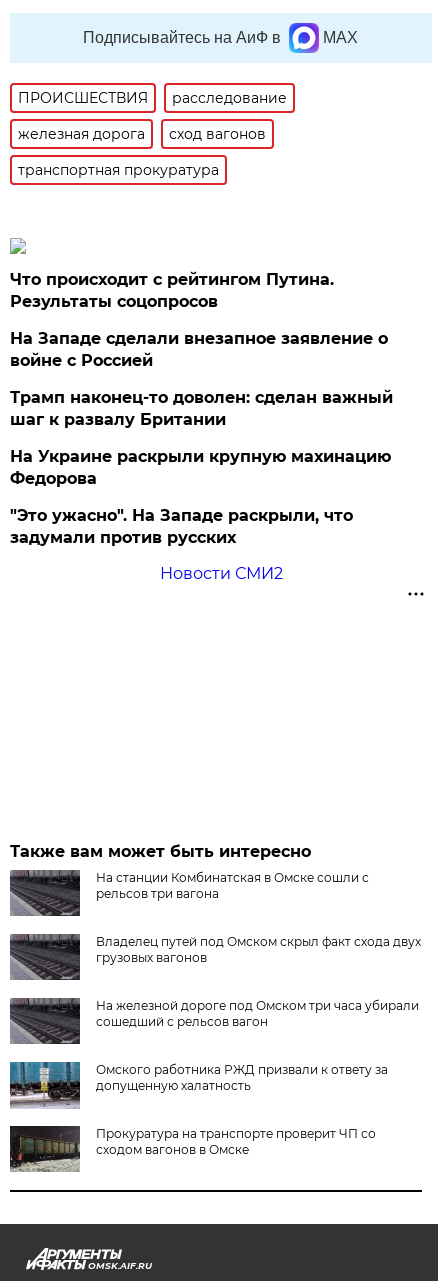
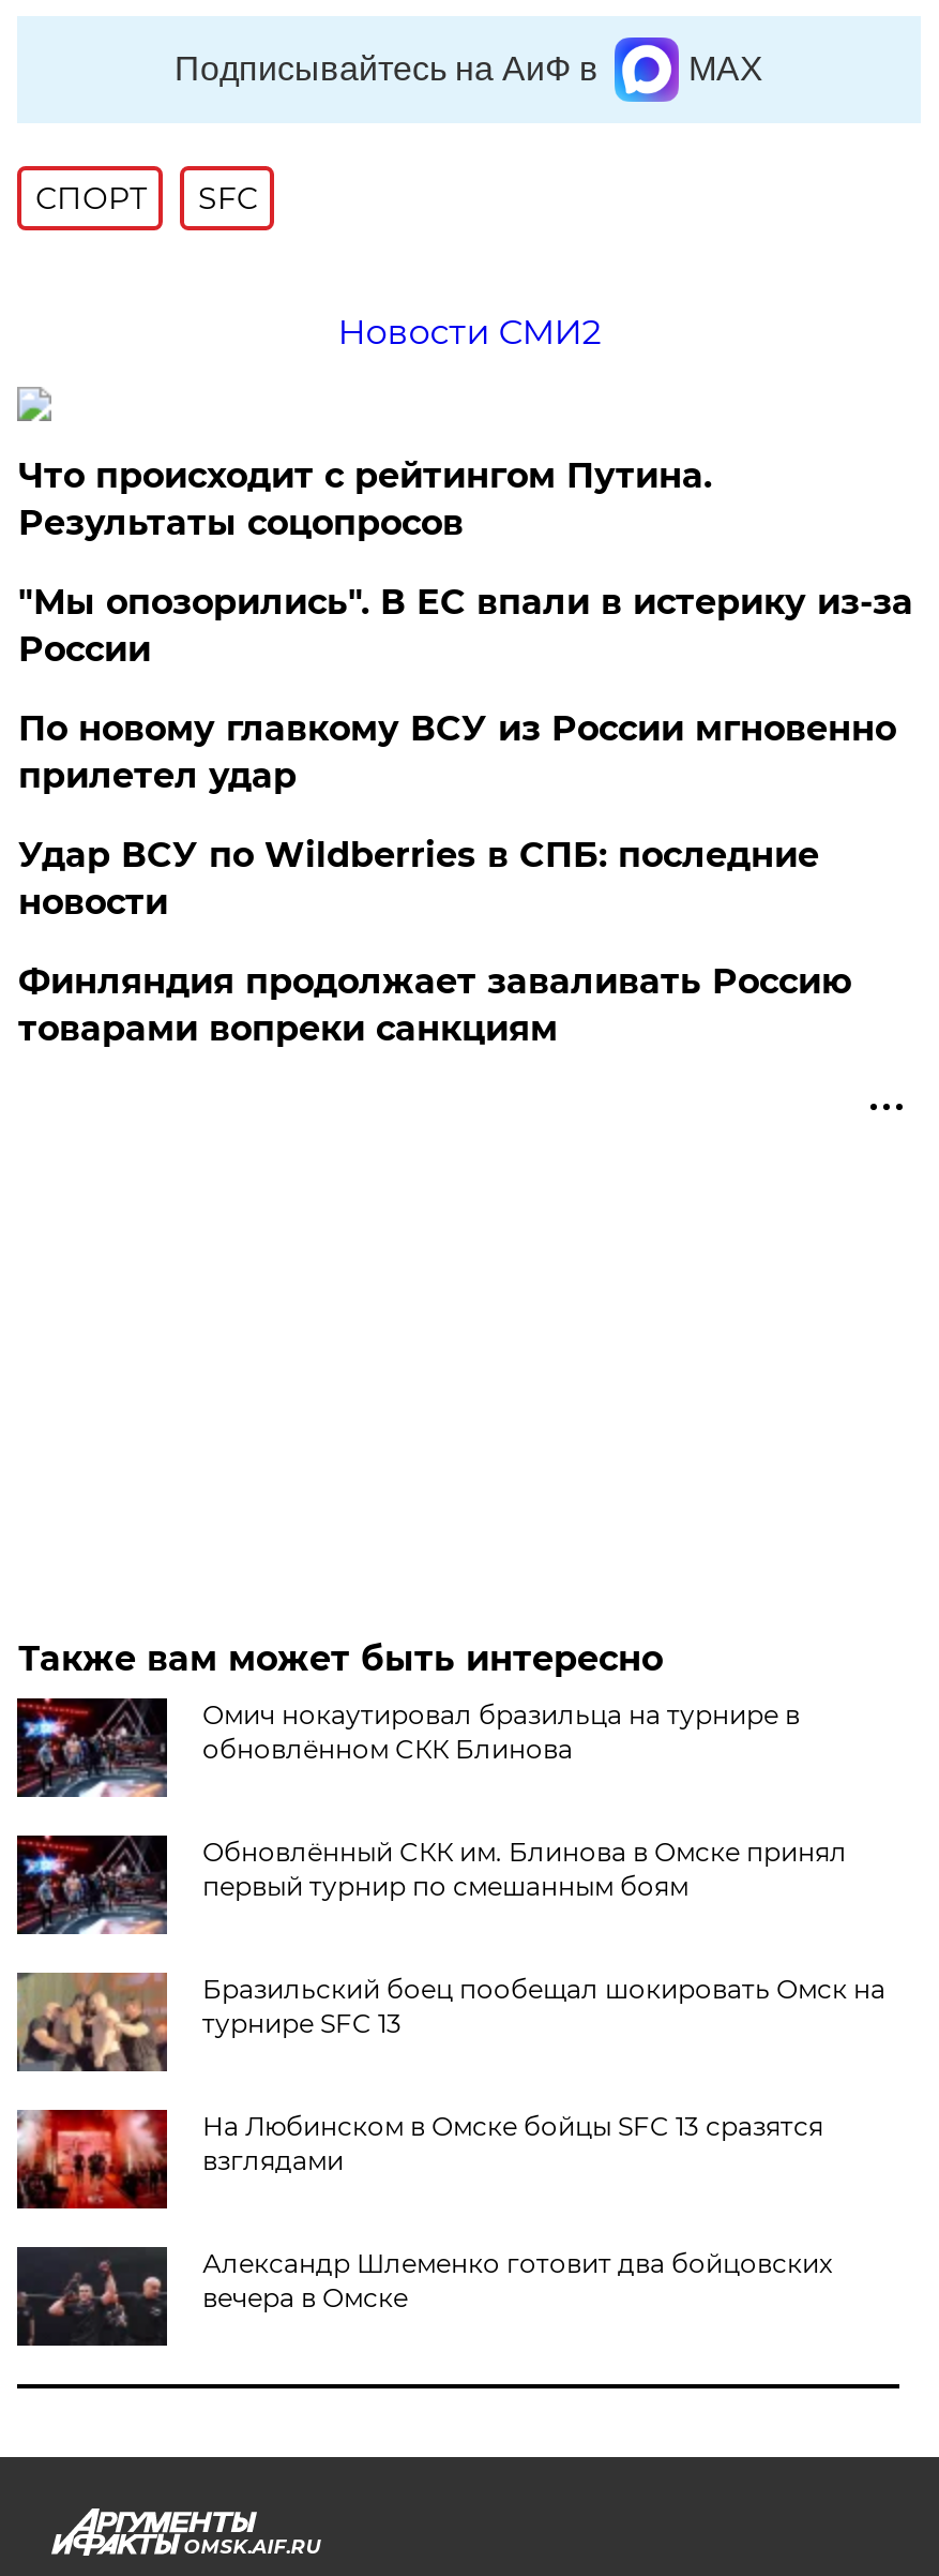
[18,89,287,179] ПРОИСШЕСТВИЯ | расследование | железная дорога | сход вагонов | транспортная прокуратура -> [35,179,601,352] СПОРТ | SFC | Новости СМИ2
[10,329,393,583] На Западе сделали внезапное заявление о | войне с Россией | Трамп наконец-то доволен: сделан важный | шаг к развалу Британии | На Украине раскрыли крупную махинацию | Федорова | "Это ужасно". На Западе раскрыли, что | задумали против русских | Новости СМИ2 -> [18,581,913,1049] "Мы опозорились". В ЕС впали в истерику из-за | России | По новому главкому ВСУ из России мгновенно | прилетел удар | Удар ВСУ по Wildberries в СПБ: последние | новости | Финляндия продолжает заваливать Россию | товарами вопреки санкциям
[9,869,369,917] [image] | На станции Комбинатская в Омске сошли с | рельсов три вагона -> [15,1696,800,1799] [image] | Омич нокаутировал бразильца на турнире в | обновлённом СКК Блинова
[9,933,421,981] [image] | Владелец путей под Омском скрыл факт схода двух | грузовых вагонов -> [15,1833,847,1936] [image] | Обновлённый СКК им. Блинова в Омске принял | первый турнир по смешанным боям
[9,997,419,1045] [image] | На железной дороге под Омском три часа убирали | сошедший с рельсов вагон -> [17,1971,885,2073] [image] | Бразильский боец пообещал шокировать Омск на | турнире SFC 13
[9,1061,388,1109] [image] | Омского работника РЖД призвали к ответу за | допущенную халатность -> [15,2108,823,2211] [image] | На Любинском в Омске бойцы SFC 13 сразятся | взглядами
[9,1126,376,1173] [image] | Прокуратура на транспорте проверит ЧП со | сходом вагонов в Омске -> [17,2247,832,2348] [image] | Александр Шлеменко готовит два бойцовских | вечера в Омске

